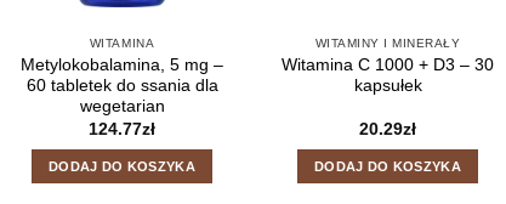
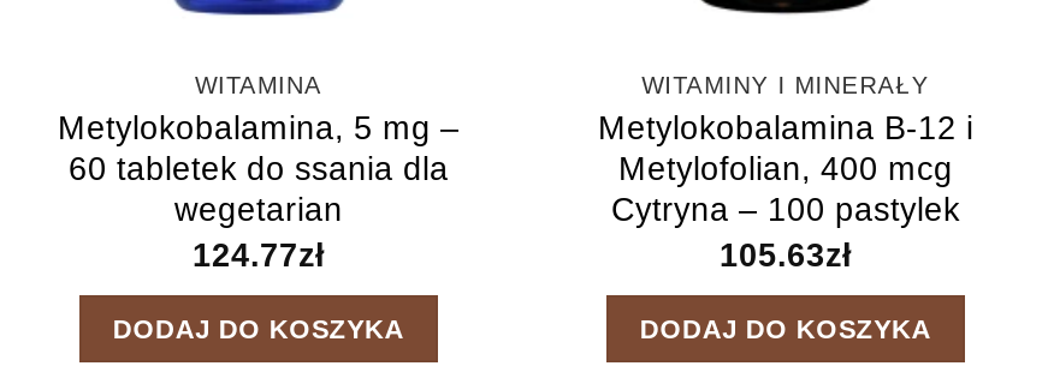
[282,56,494,138] Witamina C 1000 + D3 – 30 | kapsułek | 20.29zł -> [598,111,973,272] Metylokobalamina B-12 i | Metylofolian, 400 mcg | Cytryna – 100 pastylek | 105.63zł

